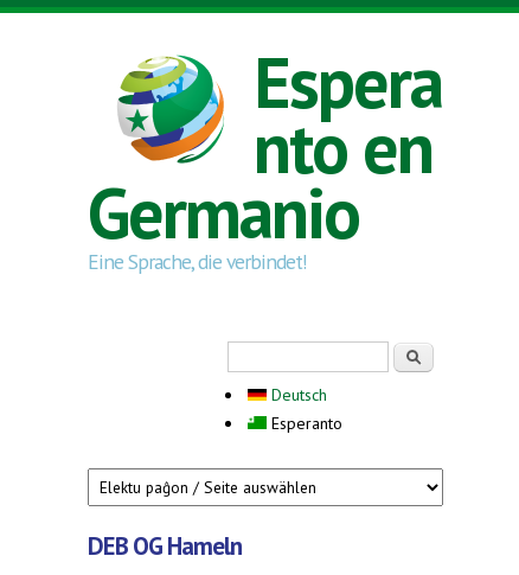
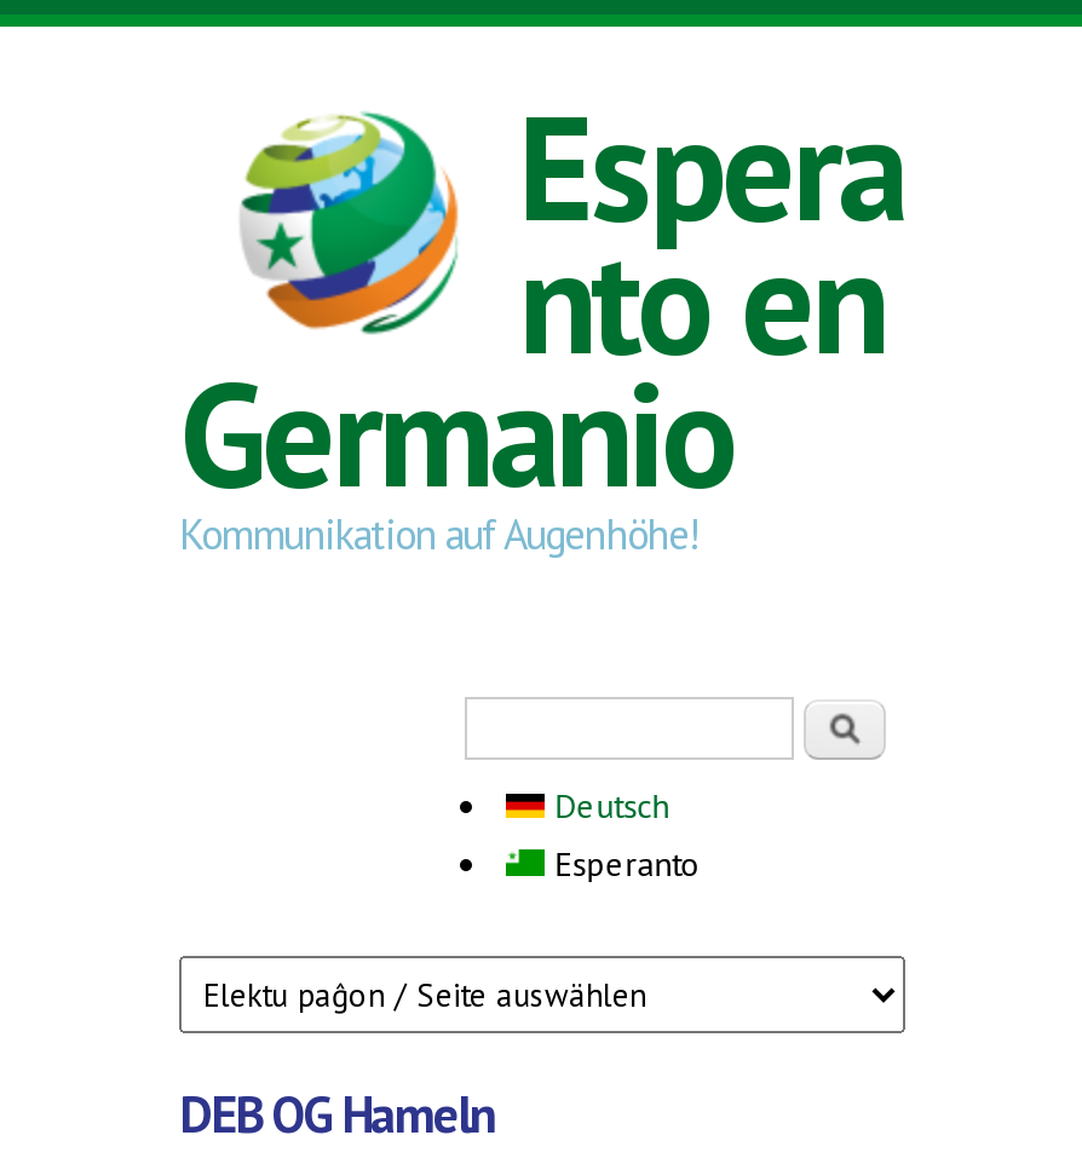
[88,248,307,275] Eine Sprache, die verbindet! -> [179,506,697,561] Kommunikation auf Augenhöhe!

